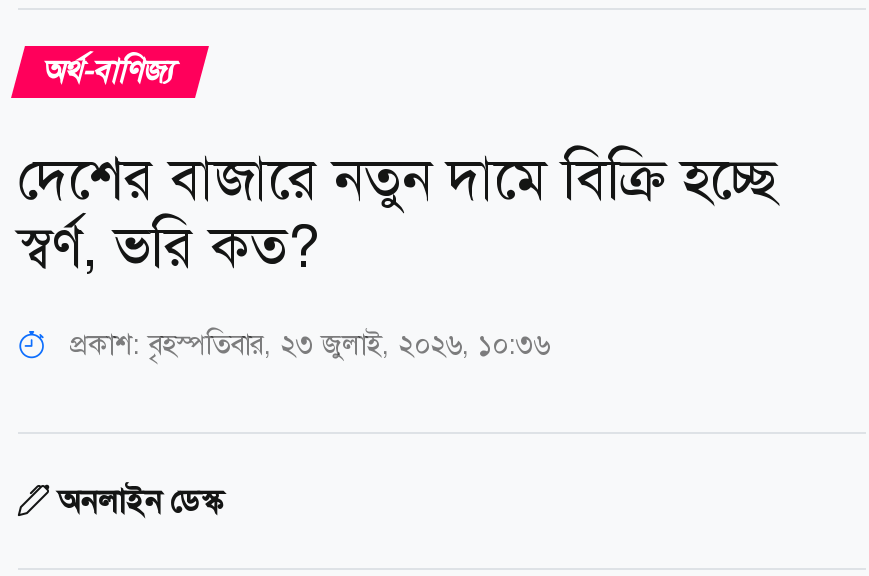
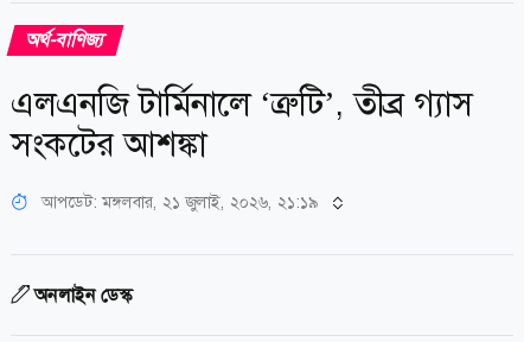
[18,143,778,285] দেশের বাজারে নতুন দামে বিক্রি হচ্ছে | স্বর্ণ, ভরি কত? -> [11,82,473,166] এলএনজি টার্মিনালে ‘ত্রুটি’, তীব্র গ্যাস | সংকটের আশঙ্কা
[62,327,550,363] প্রকাশ: বৃহস্পতিবার, ২৩ জুলাই, ২০২৬, ১০:৩৬ -> [41,191,318,212] আপডেট: মঙ্গলবার, ২১ জুলাই, ২০২৬, ২১:১৯

